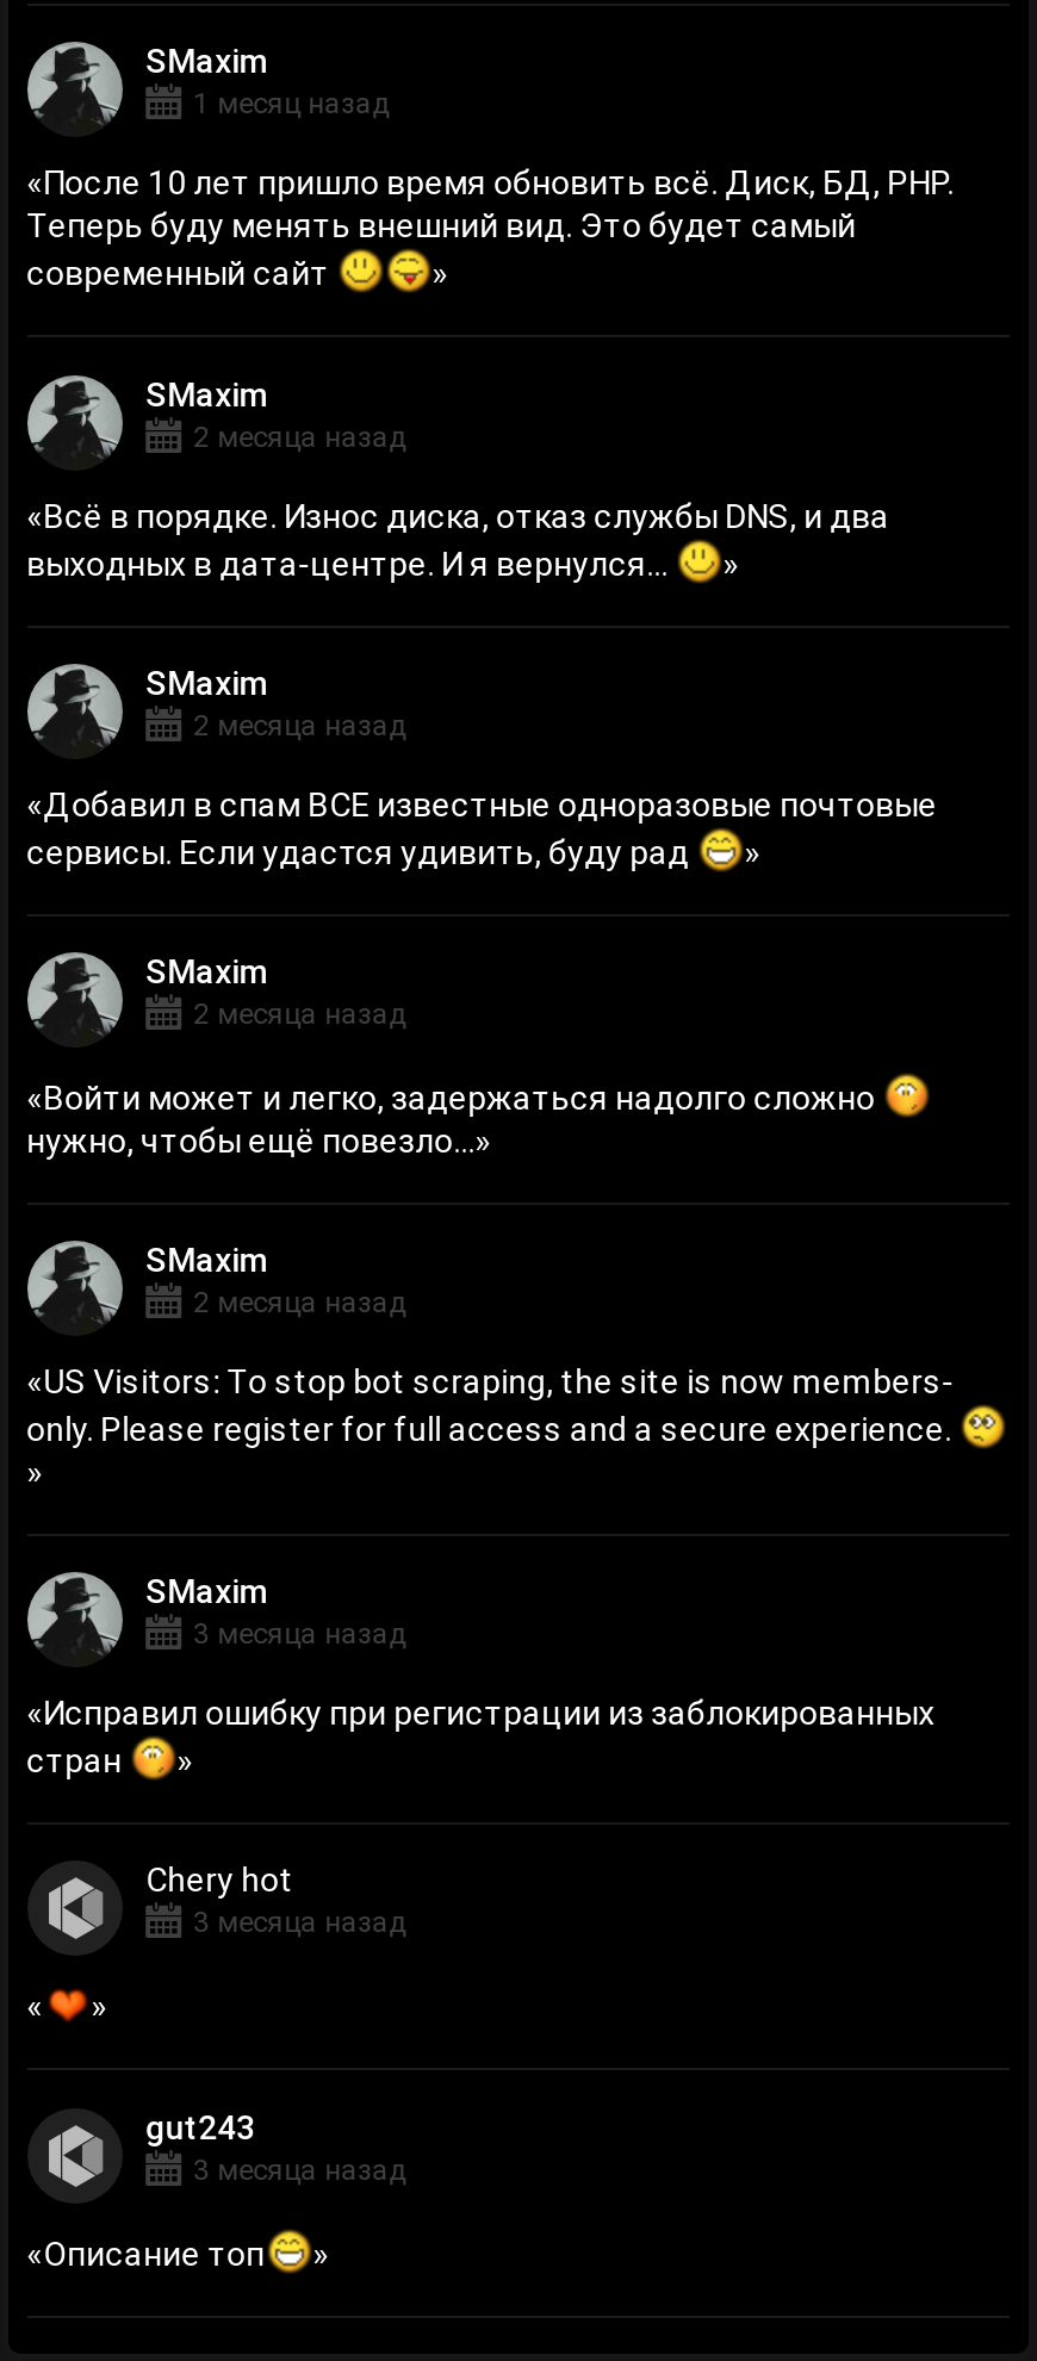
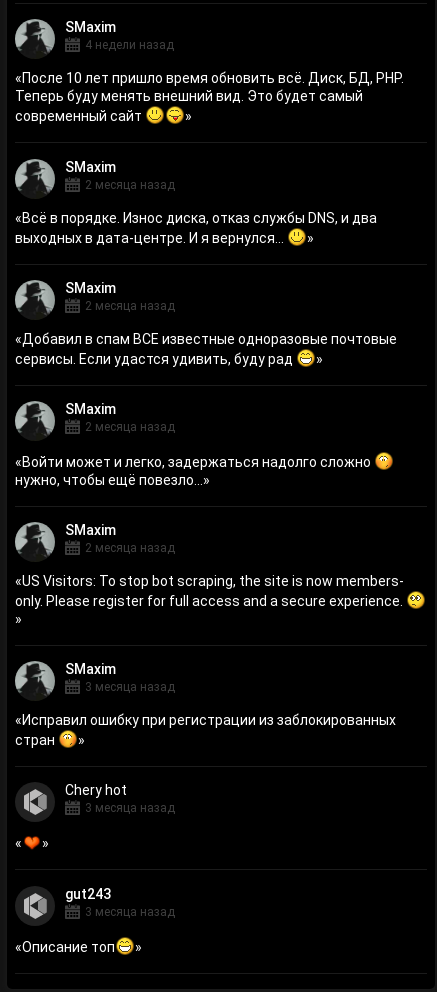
[193,88,391,121] 1 месяц назад -> [85,38,174,52] 4 недели назад

